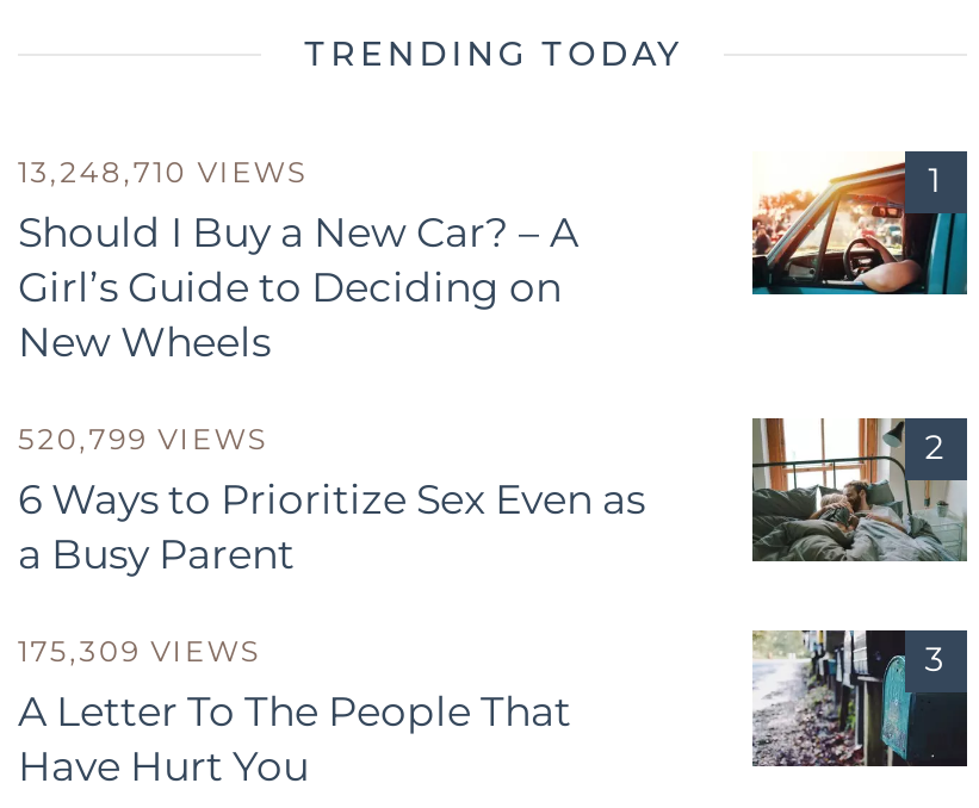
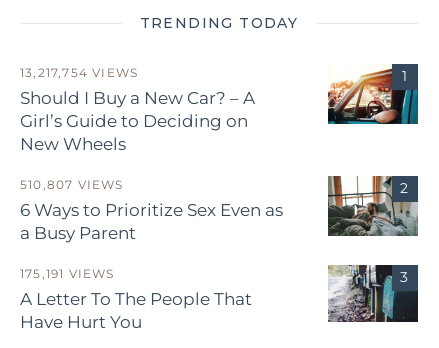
[18,153,307,188] 13,248,710 VIEWS -> [20,64,138,79] 13,217,754 VIEWS
[18,419,267,455] 520,799 VIEWS -> [20,176,124,191] 510,807 VIEWS
[18,632,260,667] 175,309 VIEWS -> [20,265,115,280] 175,191 VIEWS

